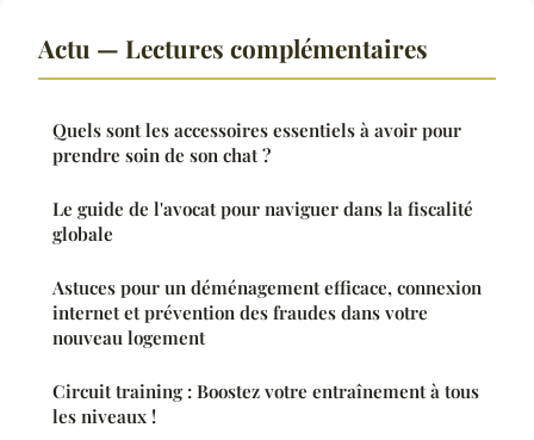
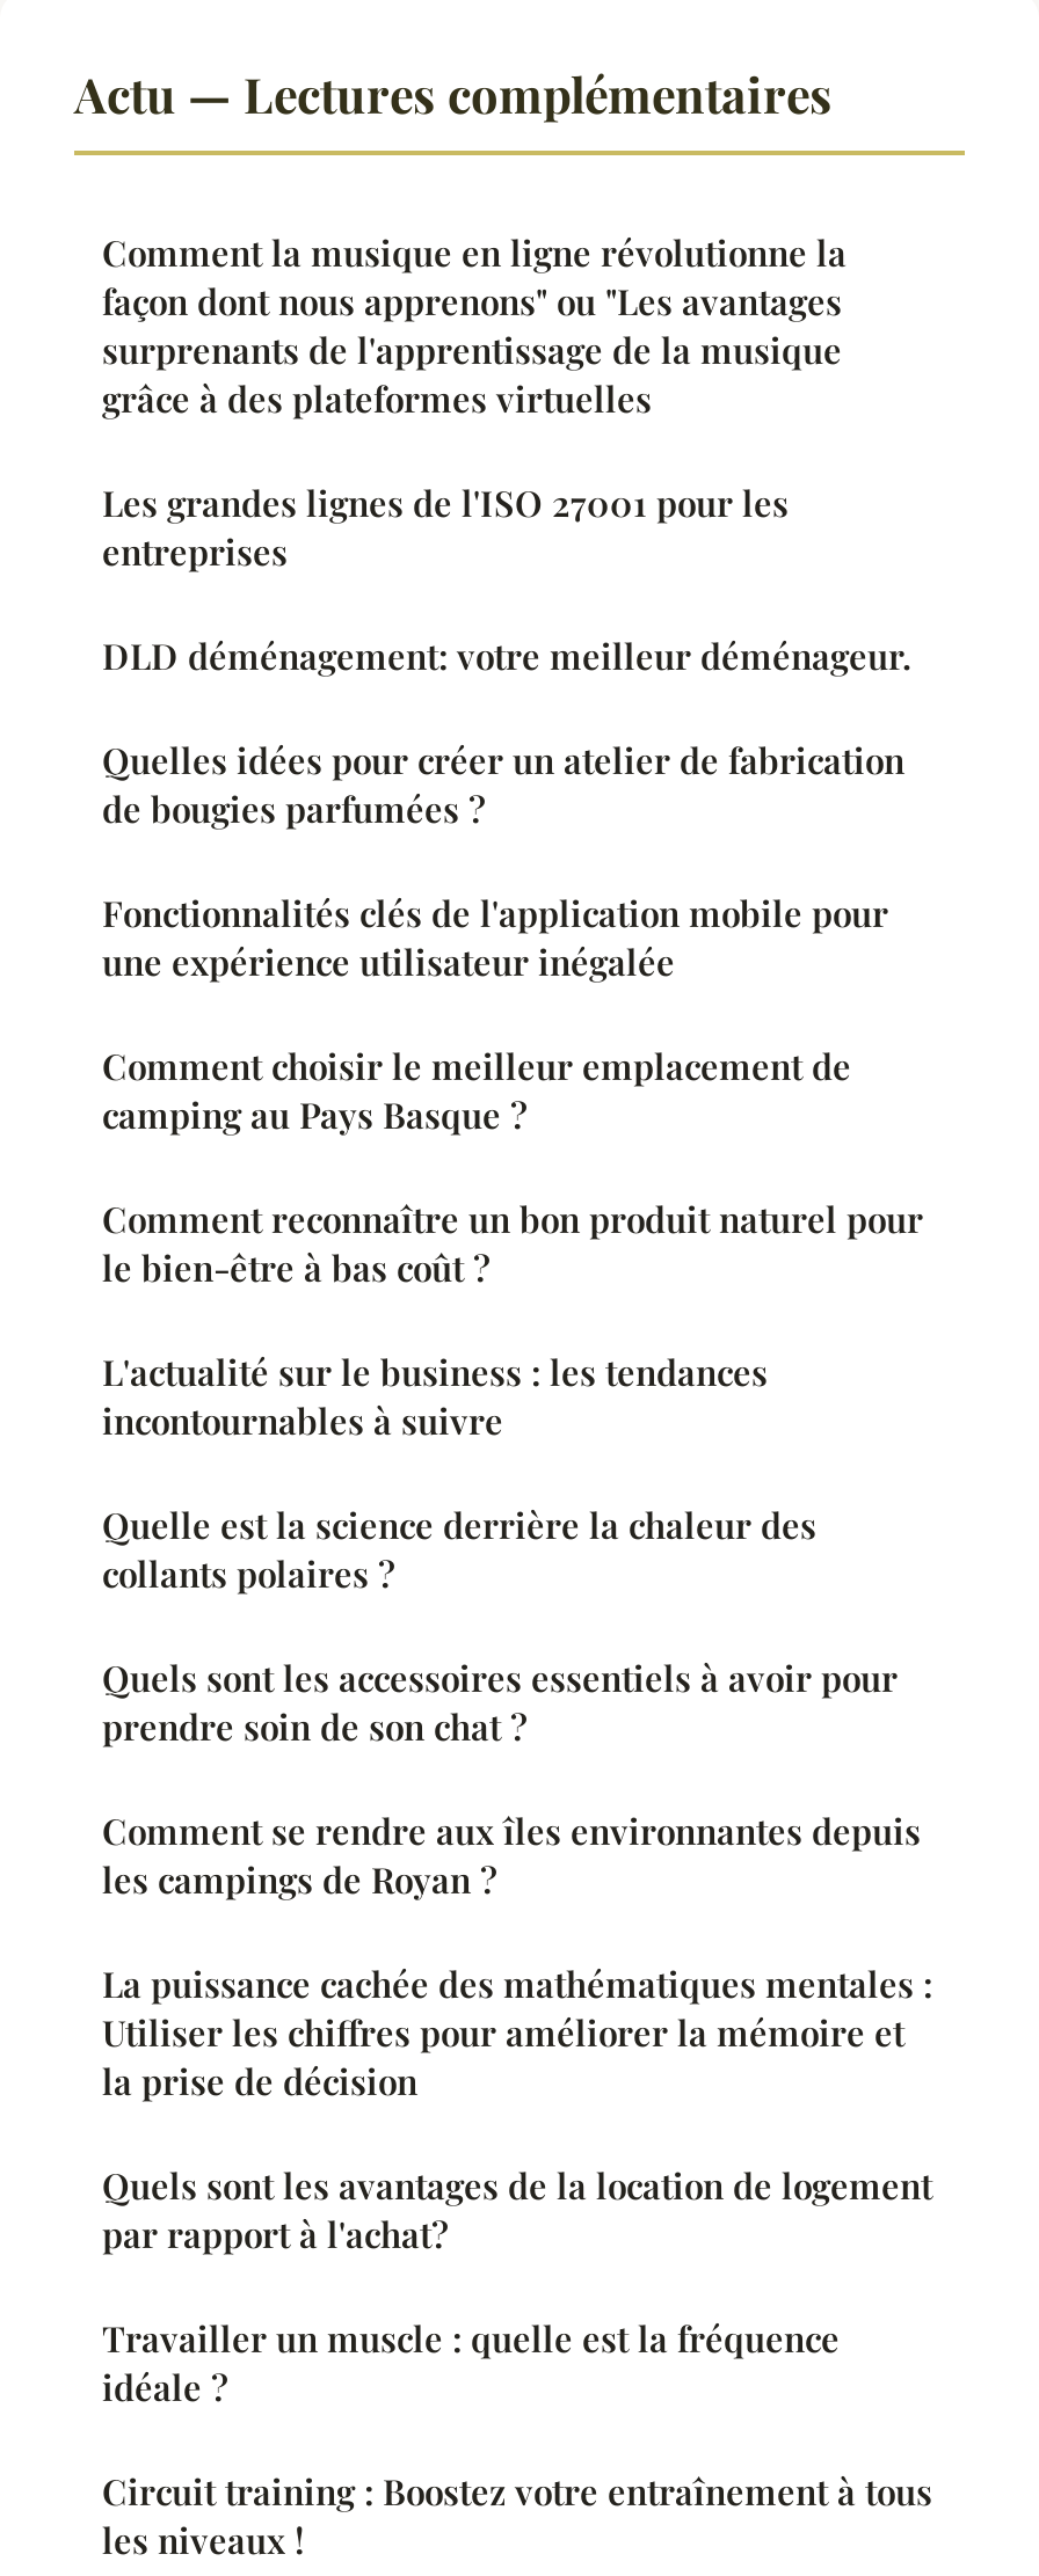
none -> [102,230,923,1597] Comment la musique en ligne révolutionne la | façon dont nous apprenons" ou "Les avantages | surprenants de l'apprentissage de la musique | grâce à des plateformes virtuelles | Les grandes lignes de l'ISO 27001 pour les | entreprises | DLD déménagement: votre meilleur déménageur. | Quelles idées pour créer un atelier de fabrication | de bougies parfumées ? | Fonctionnalités clés de l'application mobile pour | une expérience utilisateur inégalée | Comment choisir le meilleur emplacement de | camping au Pays Basque ? | Comment reconnaître un bon produit naturel pour | le bien-être à bas coût ? | L'actualité sur le business : les tendances | incontournables à suivre | Quelle est la science derrière la chaleur des | collants polaires ?
[52,197,482,350] Le guide de l'avocat pour naviguer dans la fiscalité | globale | Astuces pour un déménagement efficace, connexion | internet et prévention des fraudes dans votre | nouveau logement -> [102,1808,932,2411] Comment se rendre aux îles environnantes depuis | les campings de Royan ? | La puissance cachée des mathématiques mentales : | Utiliser les chiffres pour améliorer la mémoire et | la prise de décision | Quels sont les avantages de la location de logement | par rapport à l'achat? | Travailler un muscle : quelle est la fréquence | idéale ?

